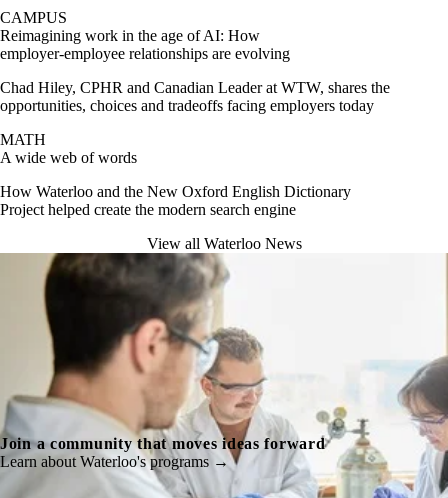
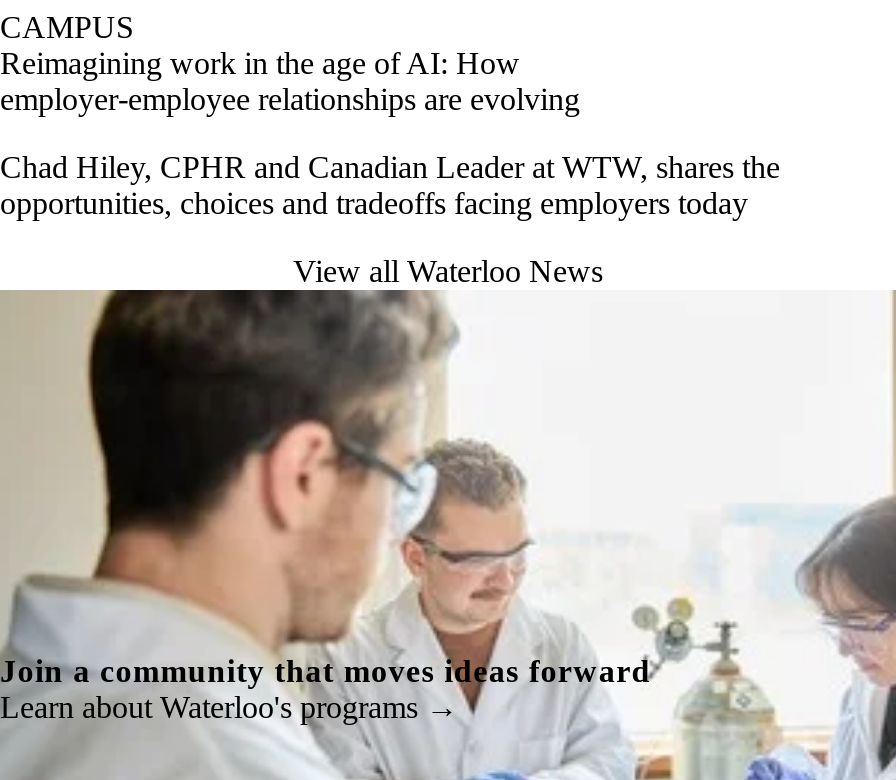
[0,131,351,218] MATH | A wide web of words | How Waterloo and the New Oxford English Dictionary | Project helped create the modern search engine -> none

